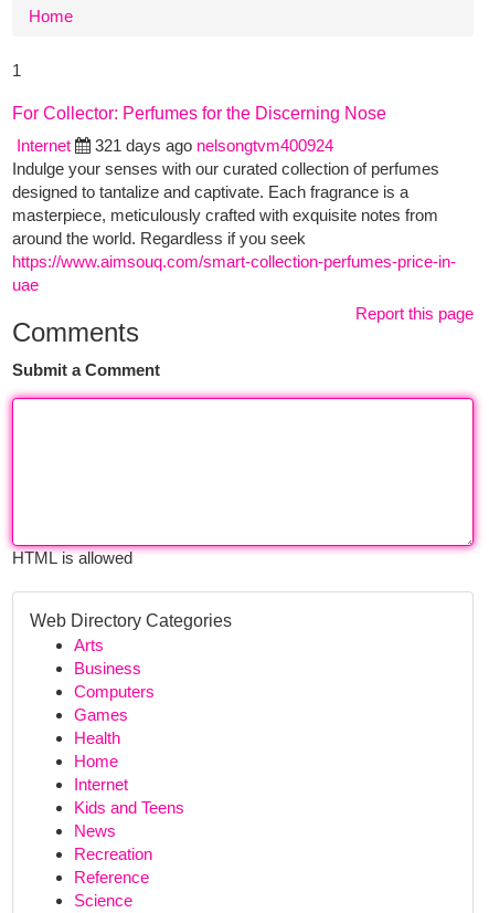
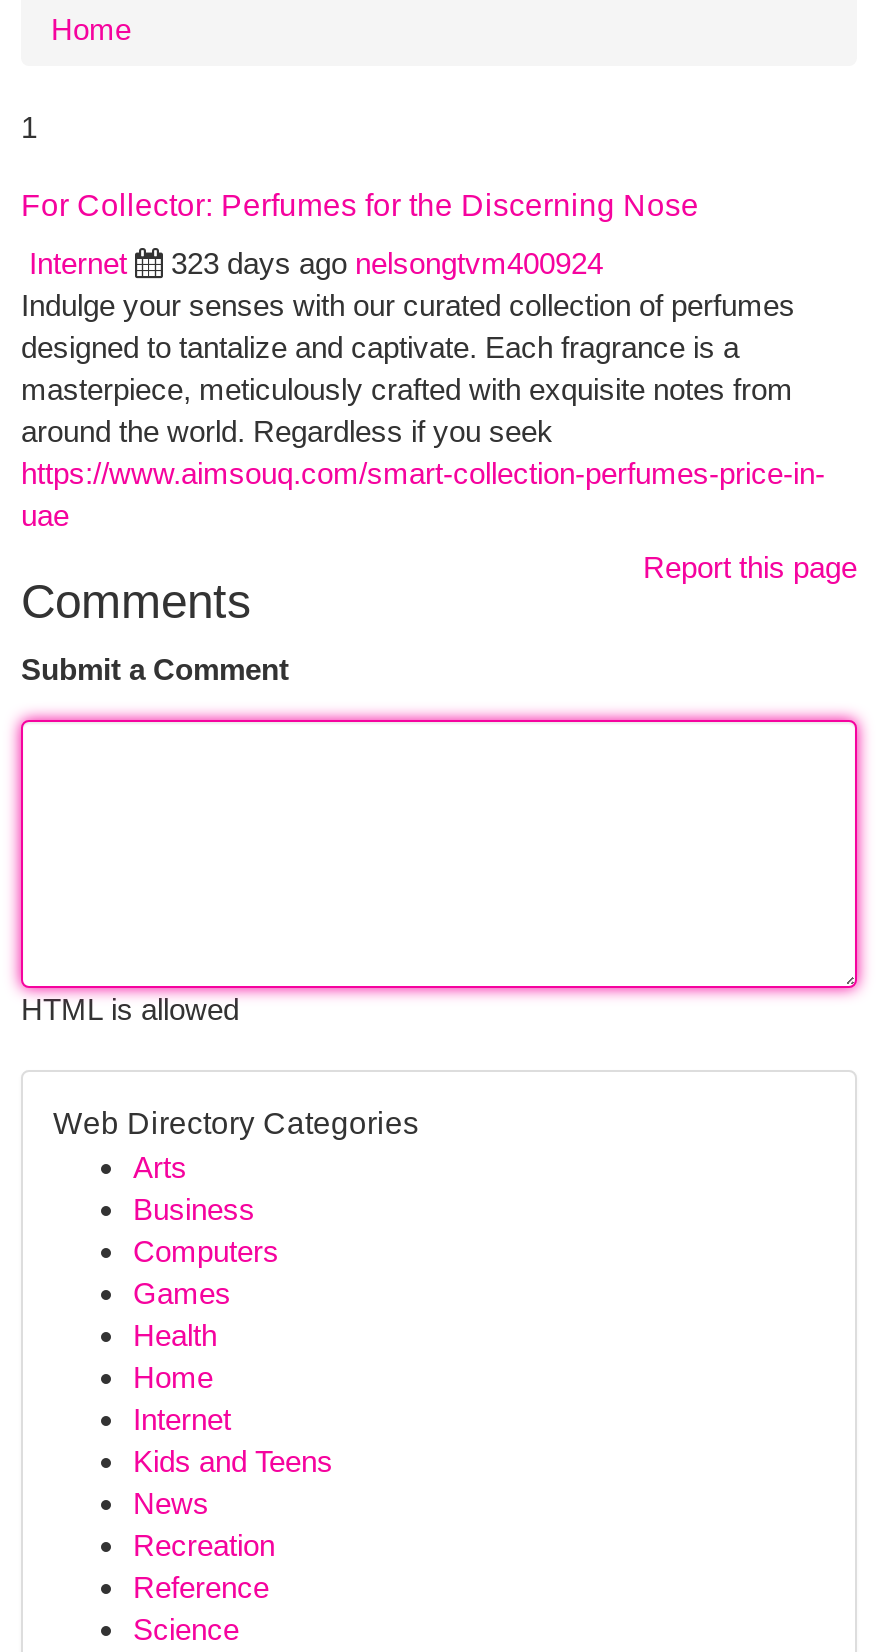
[95,136,333,155] 321 days ago nelsongtvm400924 -> [171,246,603,280] 323 days ago nelsongtvm400924

